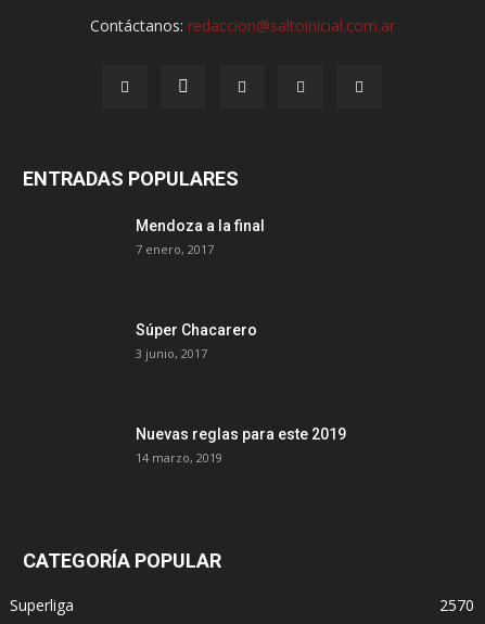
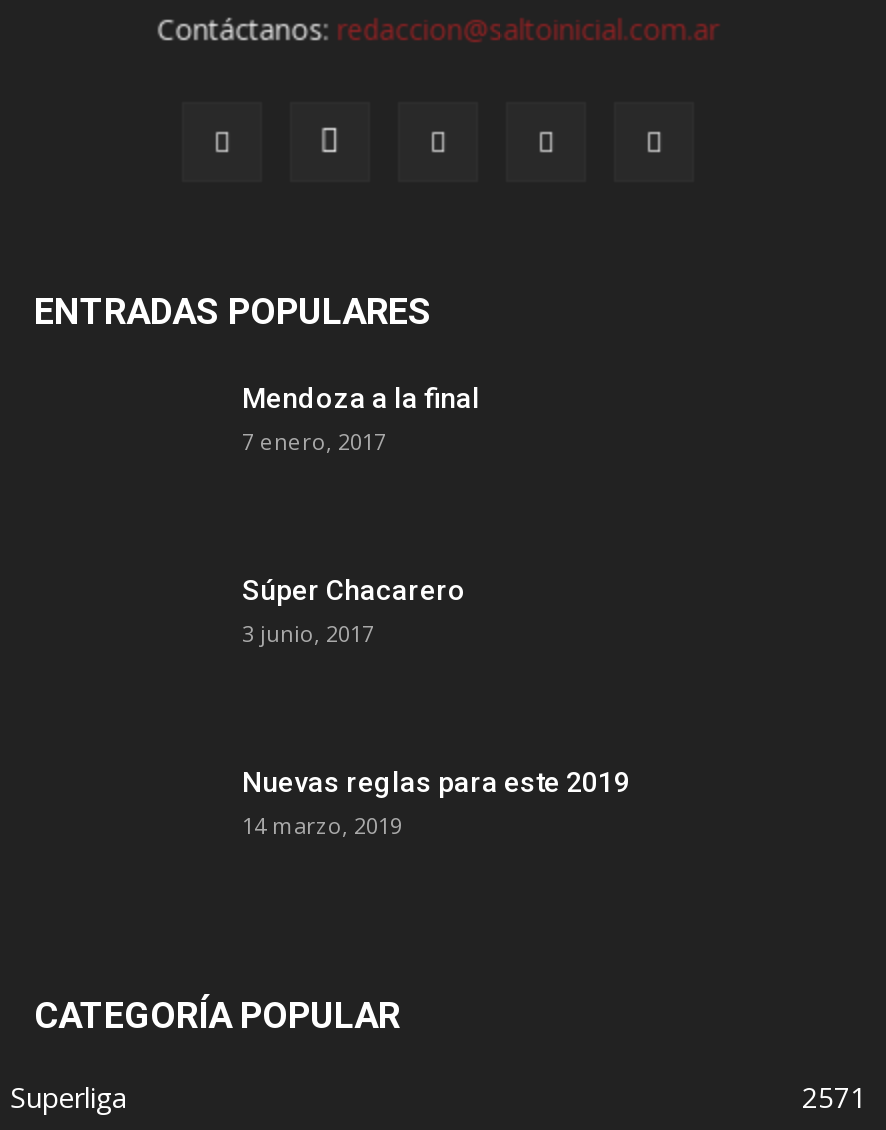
[439,595,474,616] 2570 -> [802,1078,866,1116] 2571

